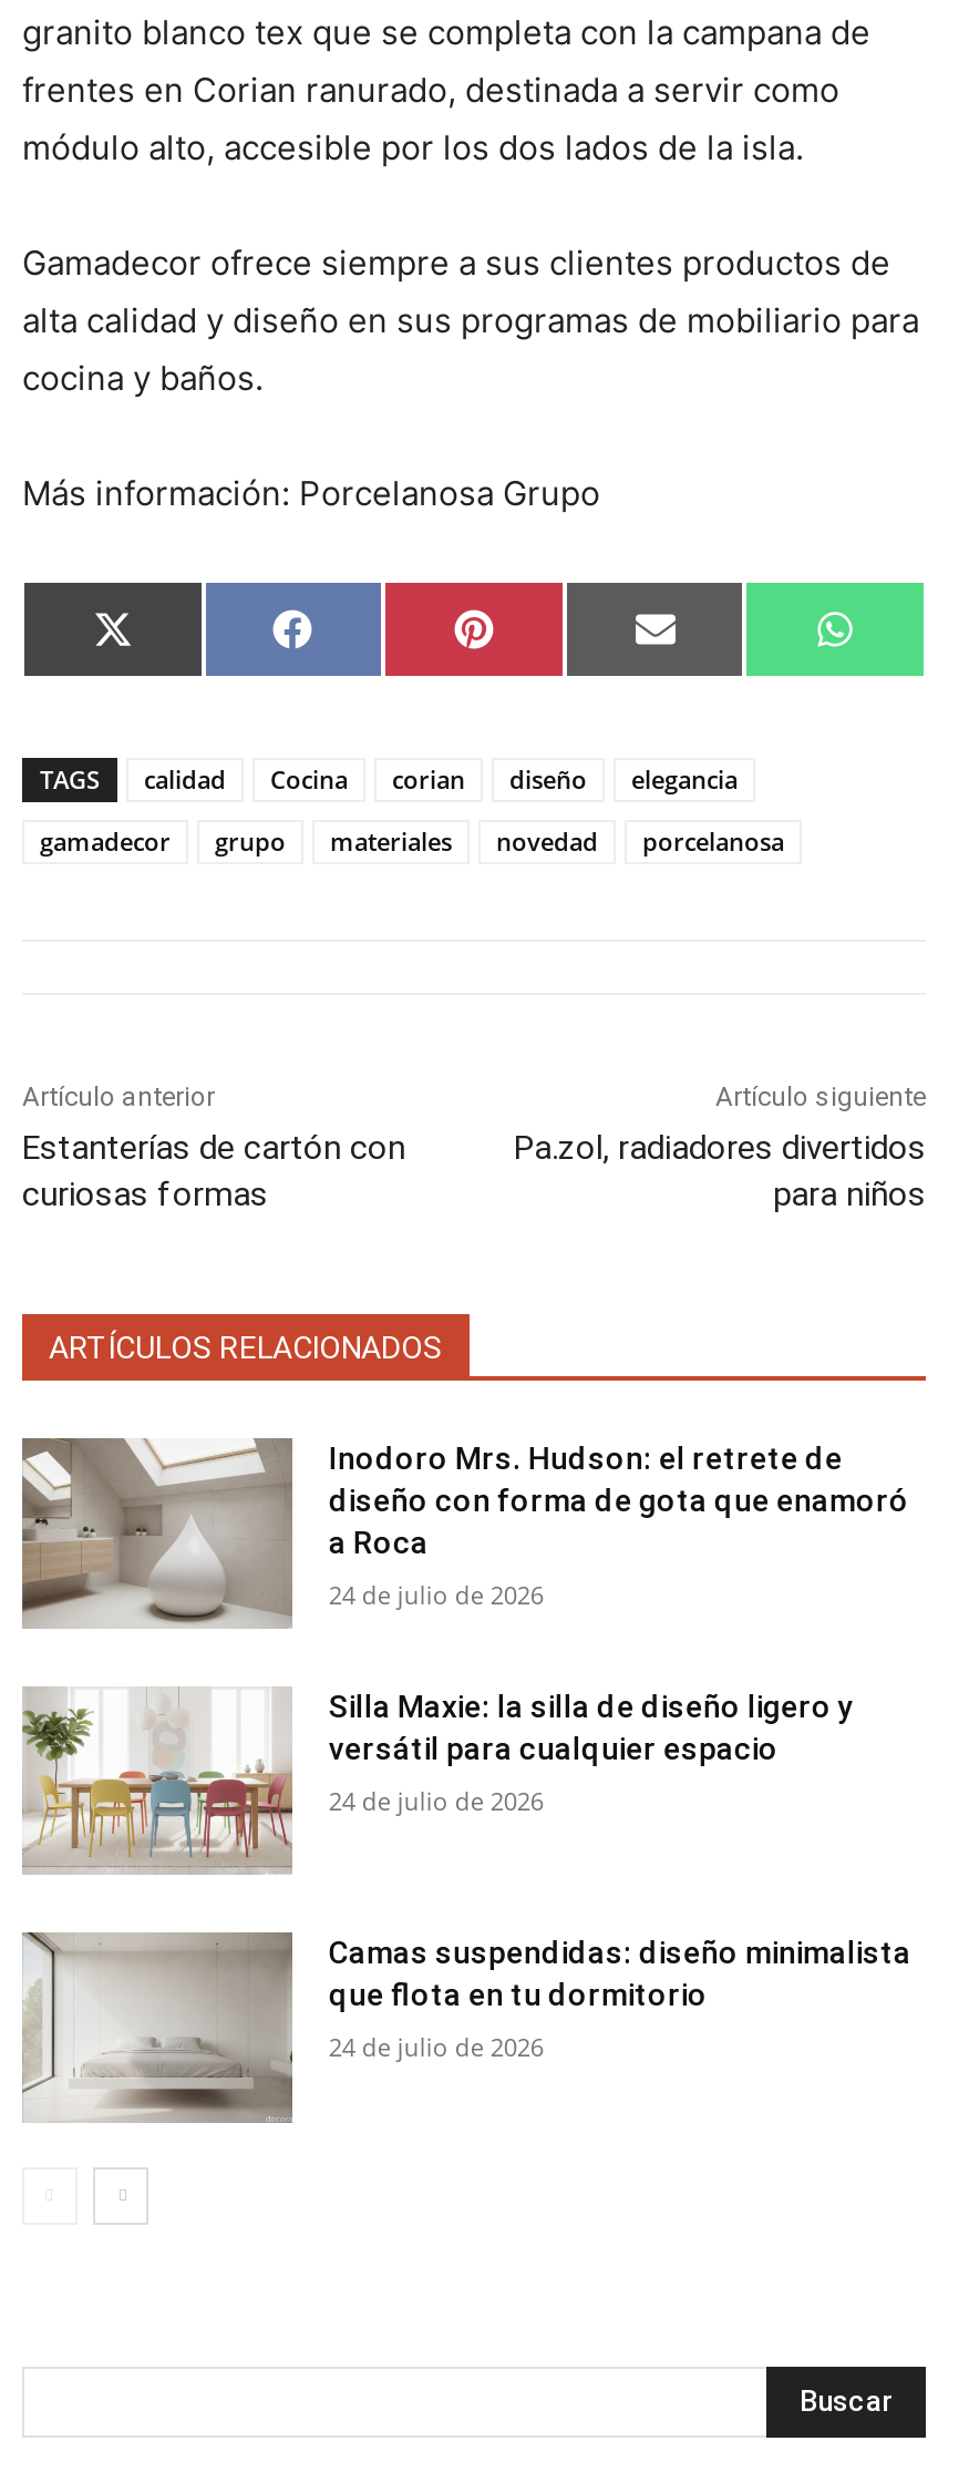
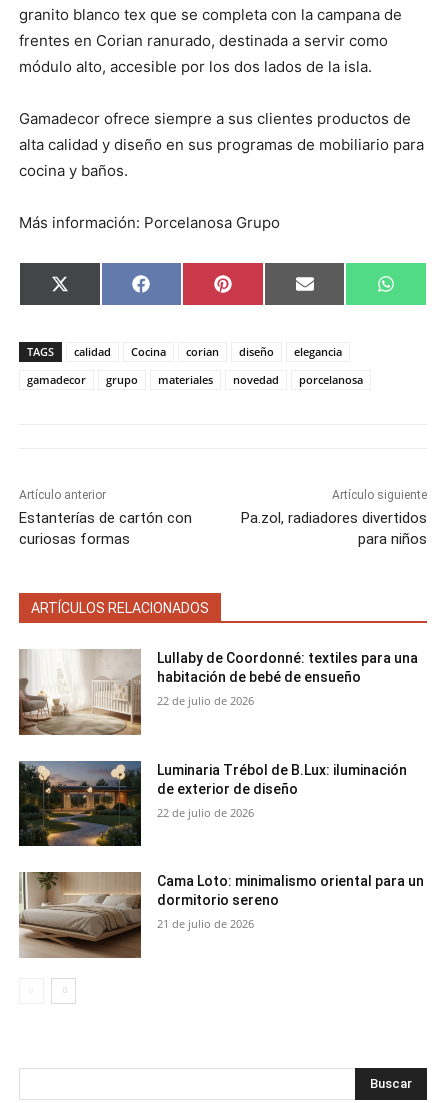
[22,1436,909,1627] [image] | Inodoro Mrs. Hudson: el retrete de | diseño con forma de gota que enamoró | a Roca -> [19,649,418,735] [image] | Lullaby de Coordonné: textiles para una | habitación de bebé de ensueño
[329,1578,544,1611] 24 de julio de 2026 -> [157,693,254,708] 22 de julio de 2026
[20,1686,854,1875] [image] | Silla Maxie: la silla de diseño ligero y | versátil para cualquier espacio -> [18,760,407,847] [image] | Luminaria Trébol de B.Lux: iluminación | de exterior de diseño
[329,1783,544,1816] 24 de julio de 2026 -> [157,805,254,820] 22 de julio de 2026
[24,1935,911,2123] [image] | Camas suspendidas: diseño minimalista | que flota en tu dormitorio -> [19,872,424,958] [image] | Cama Loto: minimalismo oriental para un | dormitorio sereno
[329,2031,544,2064] 24 de julio de 2026 -> [157,916,254,931] 21 de julio de 2026

